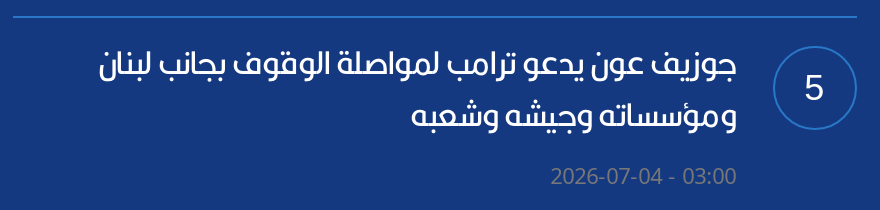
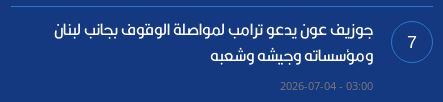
[98,33,824,143] 5 ومؤسساته وجيشه وشعبه جوزيف عون يدعو ترامب لمواصلة الوقوف بجانب لبنان -> [54,15,417,70] 7 ومؤسساته وجيشه وشعبه جوزيف عون يدعو ترامب لمواصلة الوقوف بجانب لبنان

